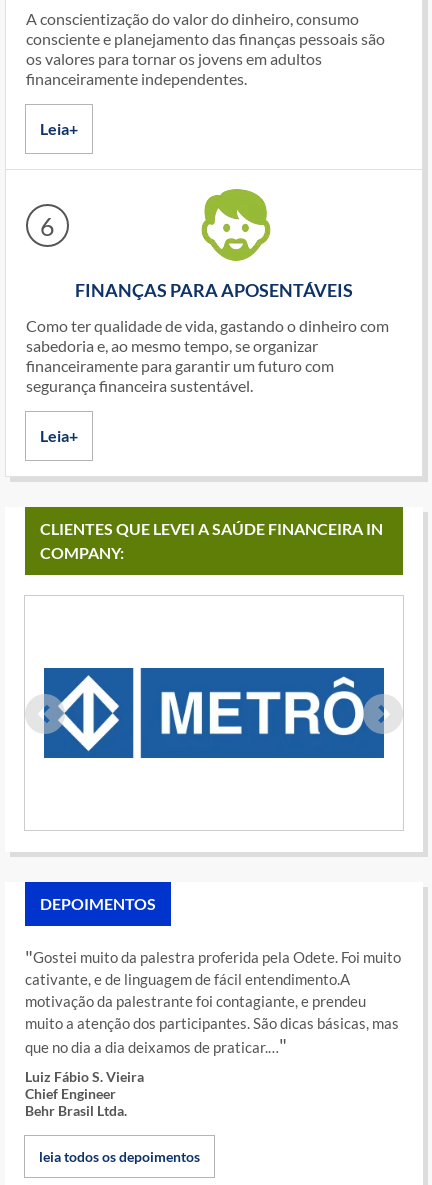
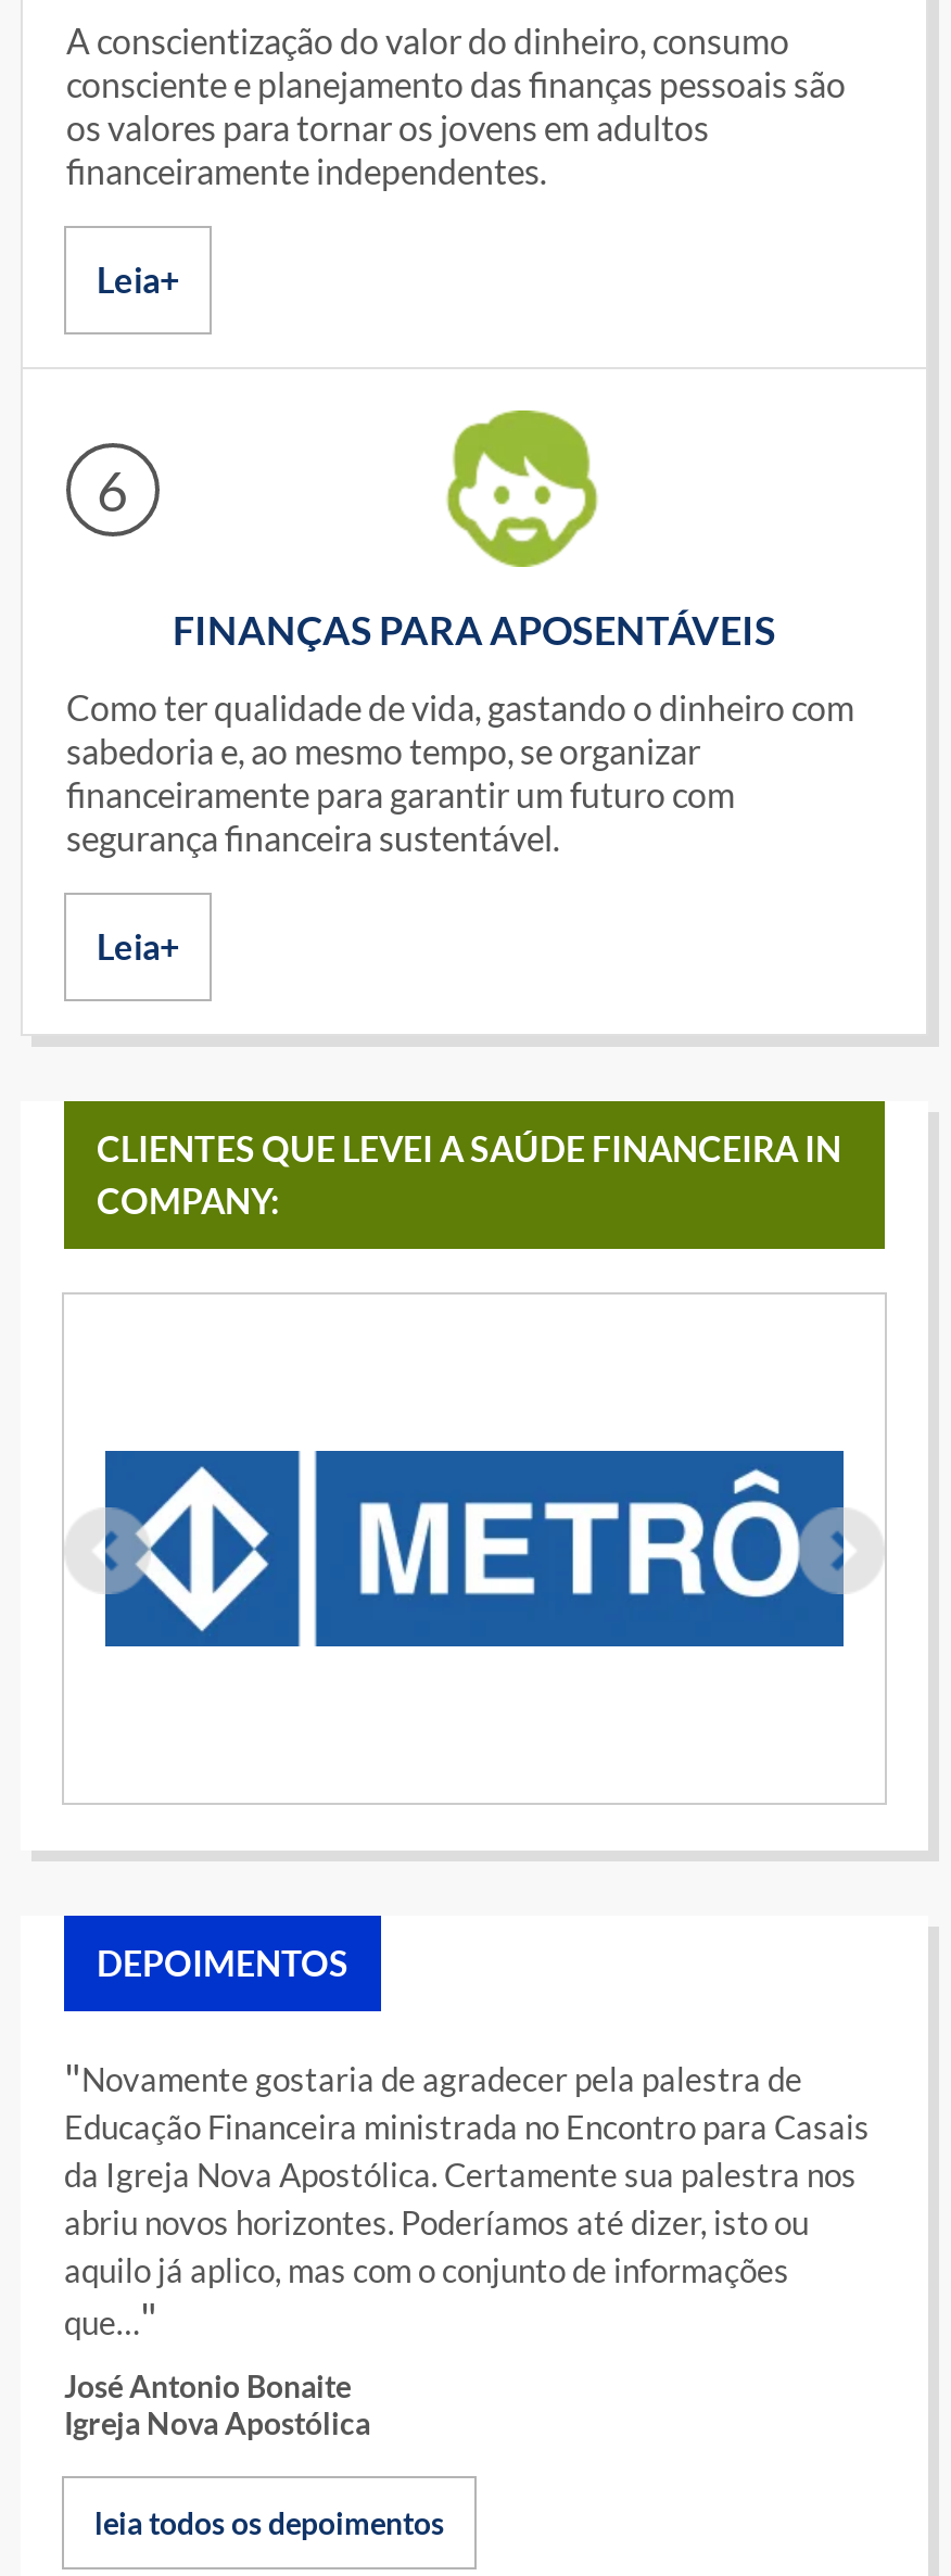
[25,948,401,1056] Gostei muito da palestra proferida pela Odete. Foi muito | cativante, e de linguagem de fácil entendimento.A | motivação da palestrante foi contagiante, e prendeu | muito a atenção dos participantes. São dicas básicas, mas | que no dia a dia deixamos de praticar.… -> [64,2060,870,2342] Novamente gostaria de agradecer pela palestra de | Educação Financeira ministrada no Encontro para Casais | da Igreja Nova Apostólica. Certamente sua palestra nos | abriu novos horizontes. Poderíamos até dizer, isto ou | aquilo já aplico, mas com o conjunto de informações | que…
[25,1068,144,1119] Luiz Fábio S. Vieira | Chief Engineer | Behr Brasil Ltda. -> [64,2368,370,2442] José Antonio Bonaite | Igreja Nova Apostólica

